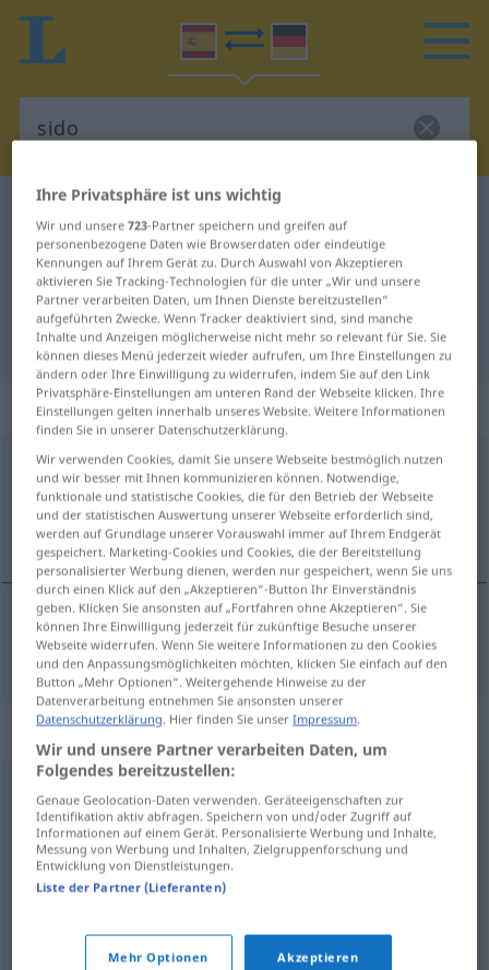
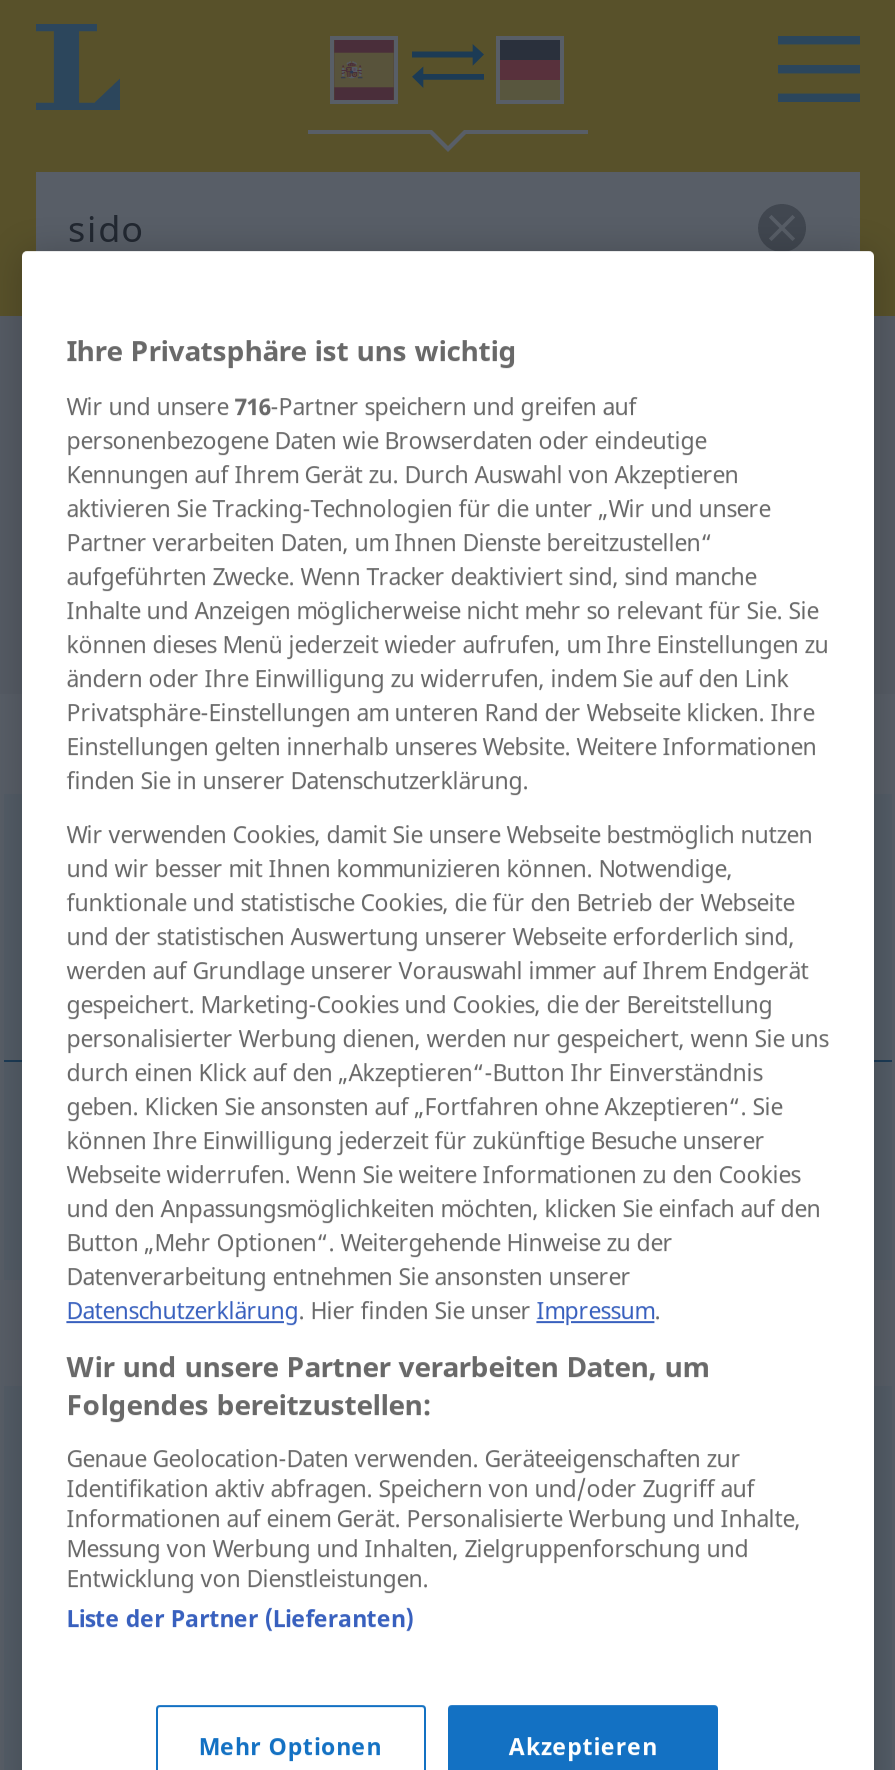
[36,216,347,233] Wir und unsere 723-Partner speichern und greifen auf -> [66,390,636,420] Wir und unsere 716-Partner speichern und greifen auf

